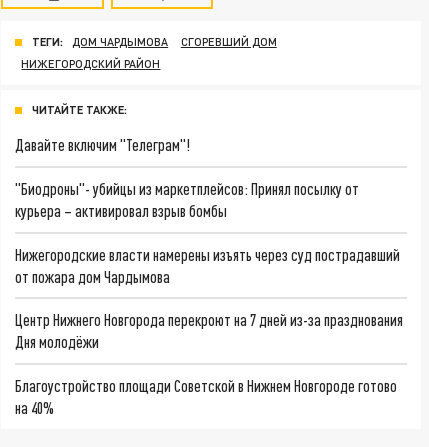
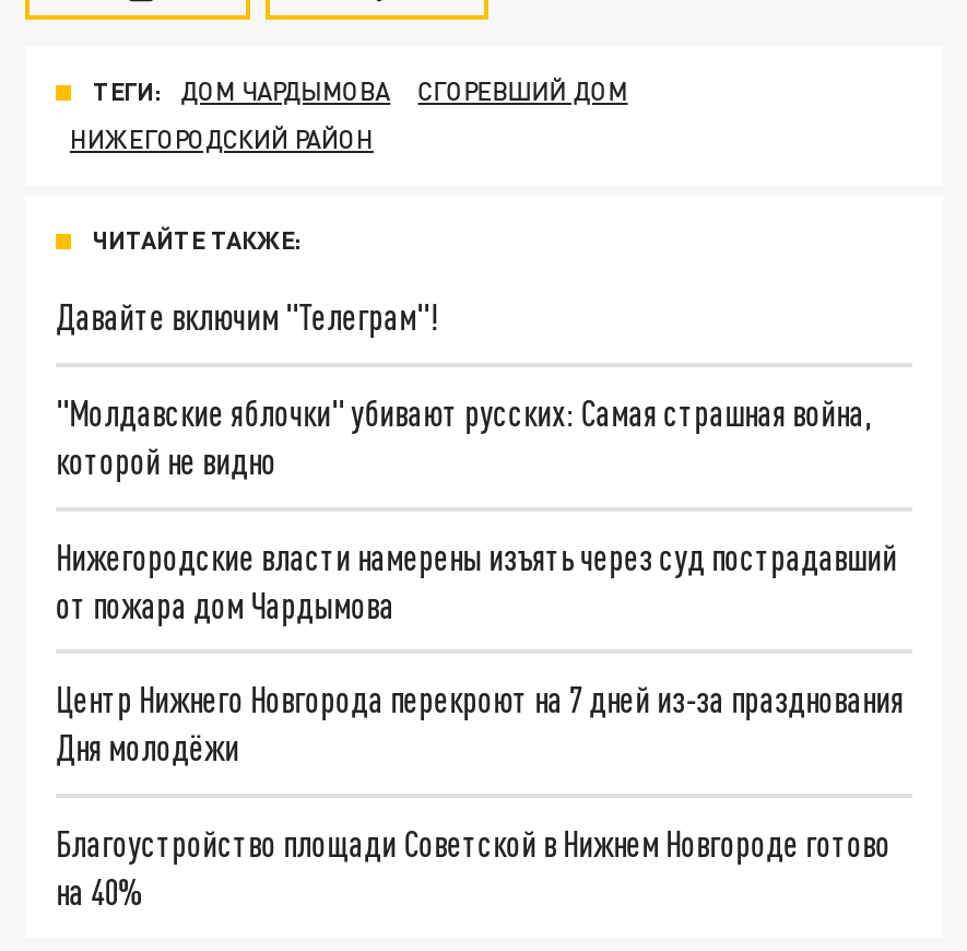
[15,179,359,220] "Биодроны"- убийцы из маркетплейсов: Принял посылку от | курьера – активировал взрыв бомбы -> [56,391,871,481] "Молдавские яблочки" убивают русских: Самая страшная война, | которой не видно

